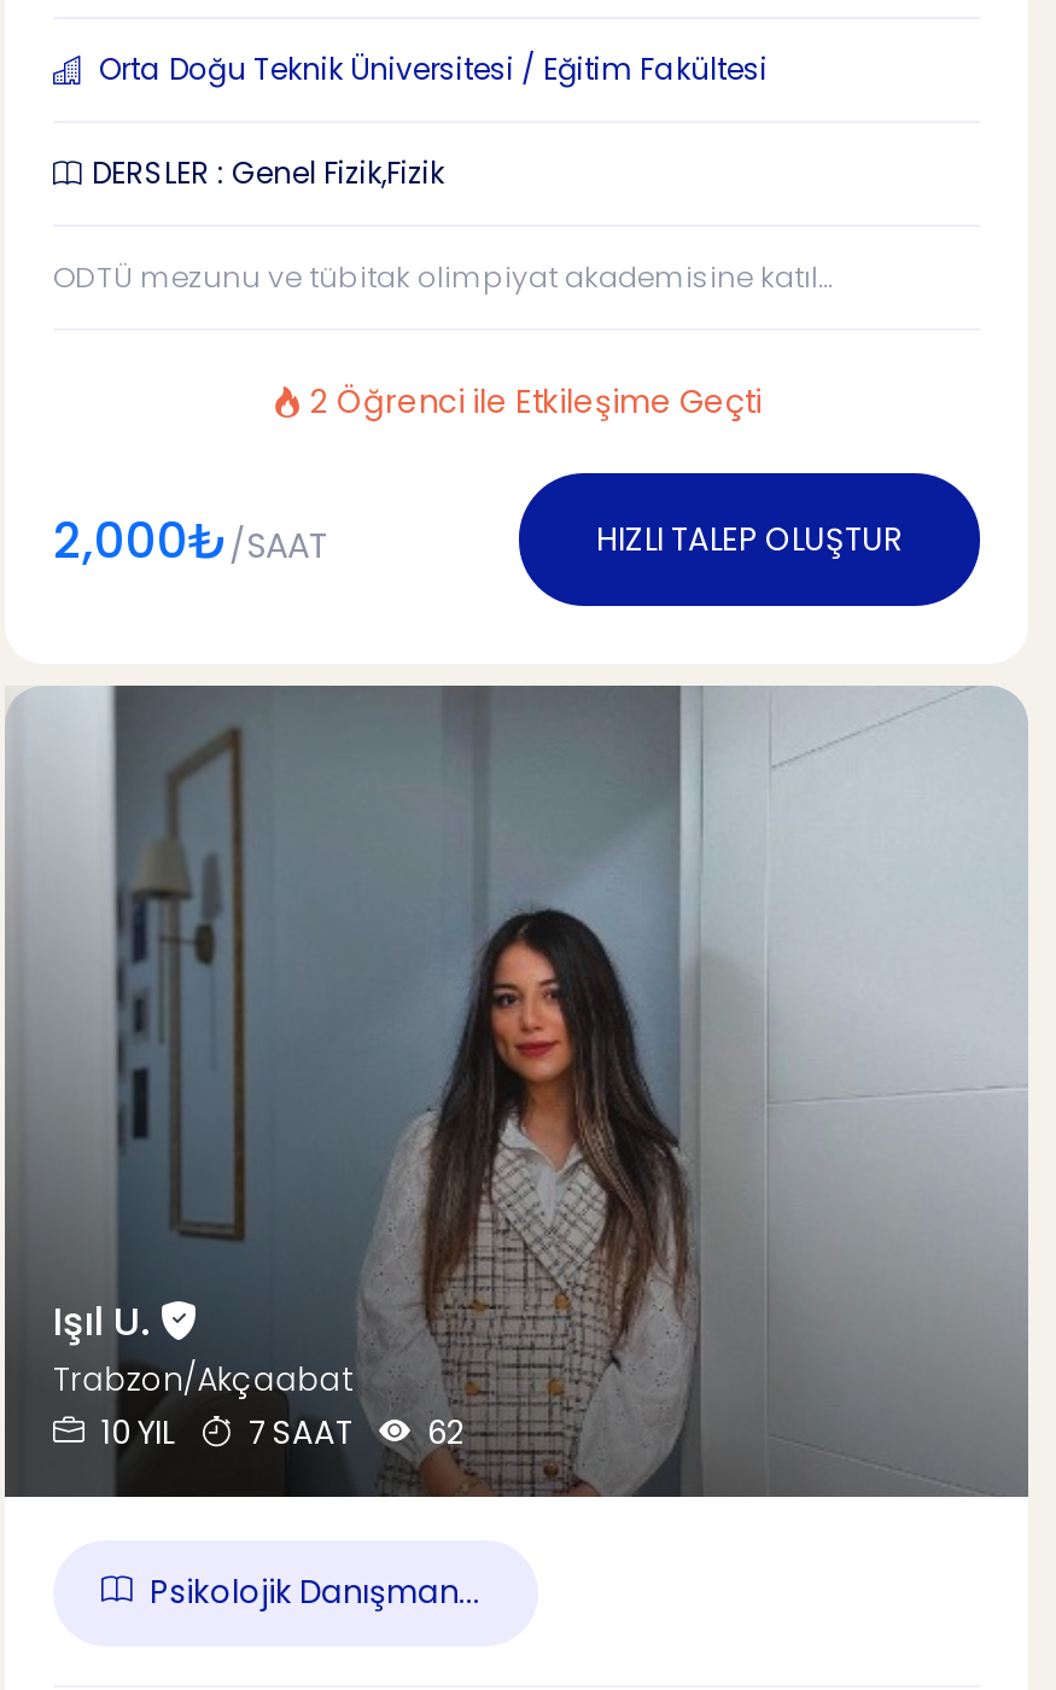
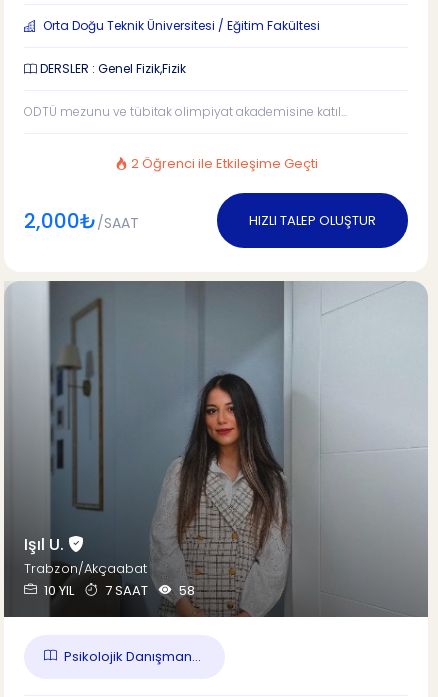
[94,1409,466,1455] 10 YIL 7 SAAT 62 -> [41,581,195,600] 10 YIL 7 SAAT 58

